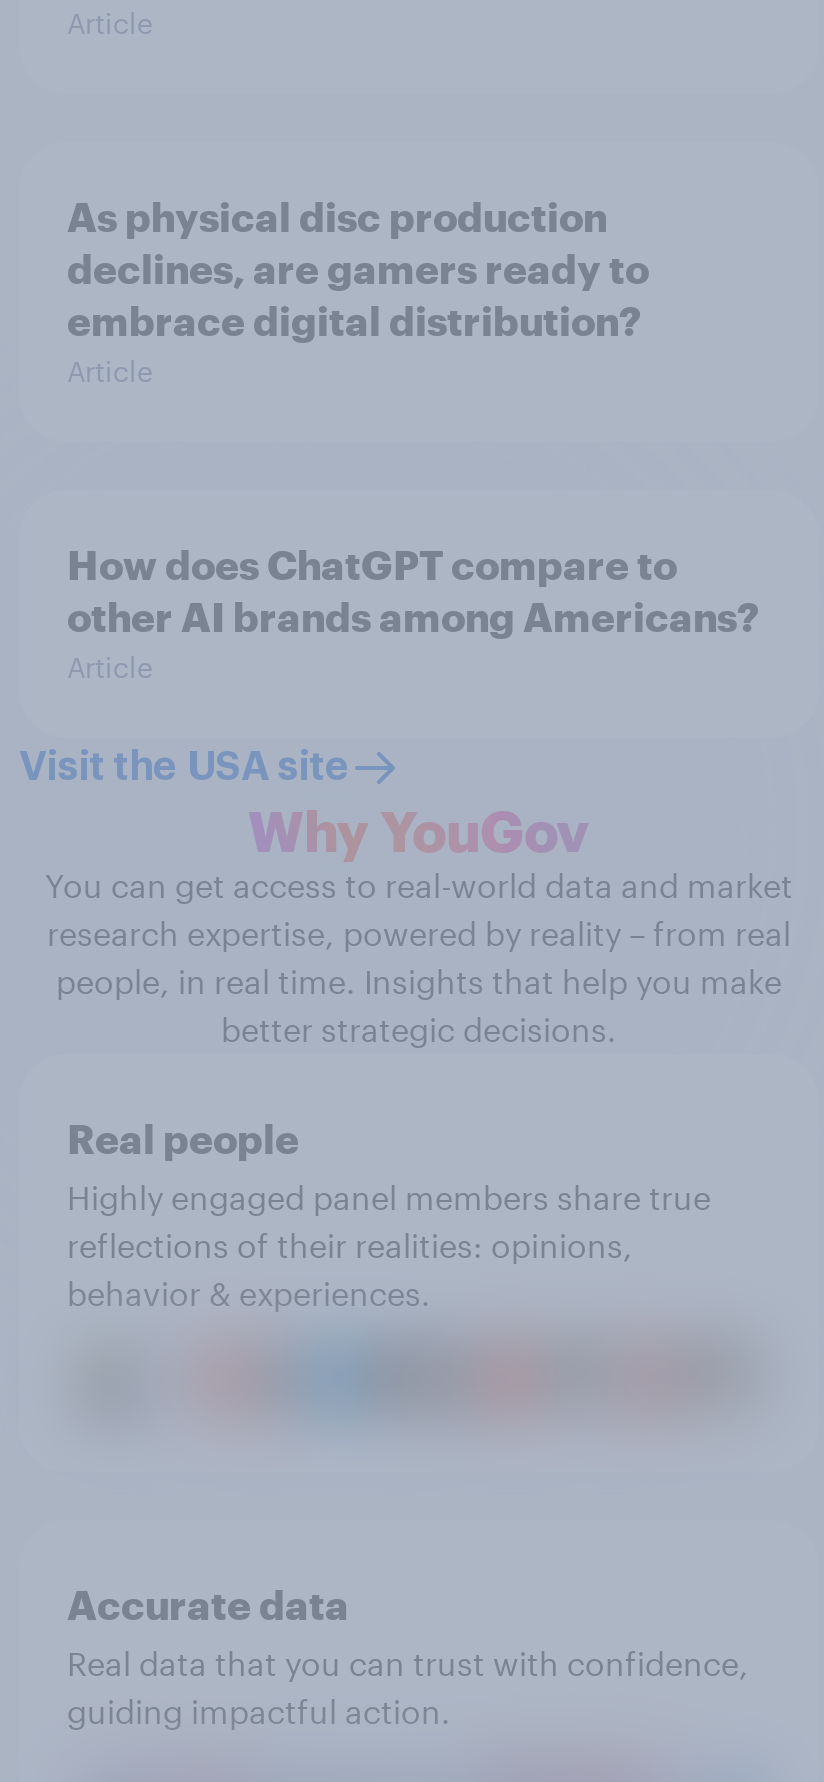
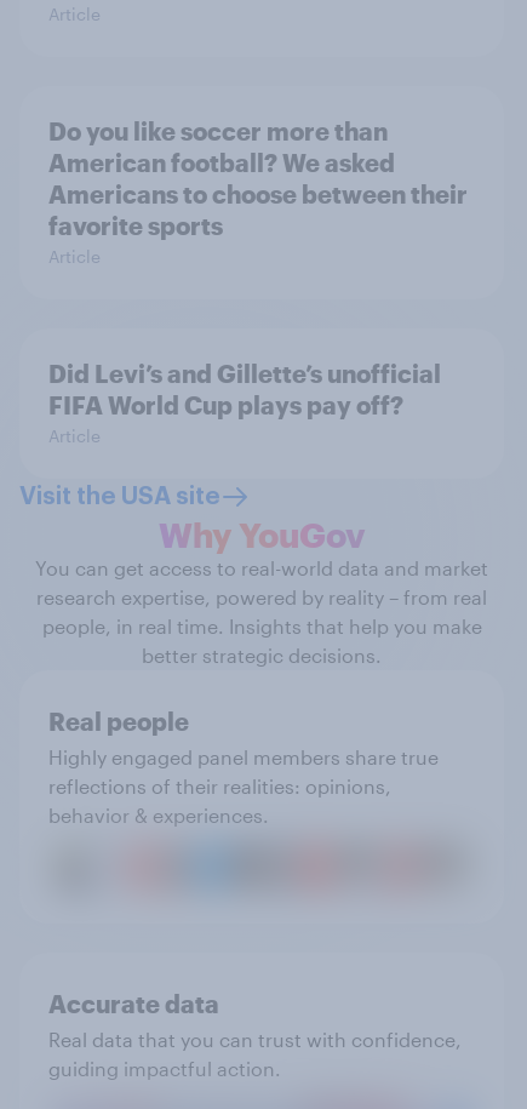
[67,192,649,344] As physical disc production | declines, are gamers ready to | embrace digital distribution? -> [48,116,468,240] Do you like soccer more than | American football? We asked | Americans to choose between their | favorite sports
[67,540,759,640] How does ChatGPT compare to | other AI brands among Americans? -> [48,359,441,419] Did Levi’s and Gillette’s unofficial | FIFA World Cup plays pay off?

